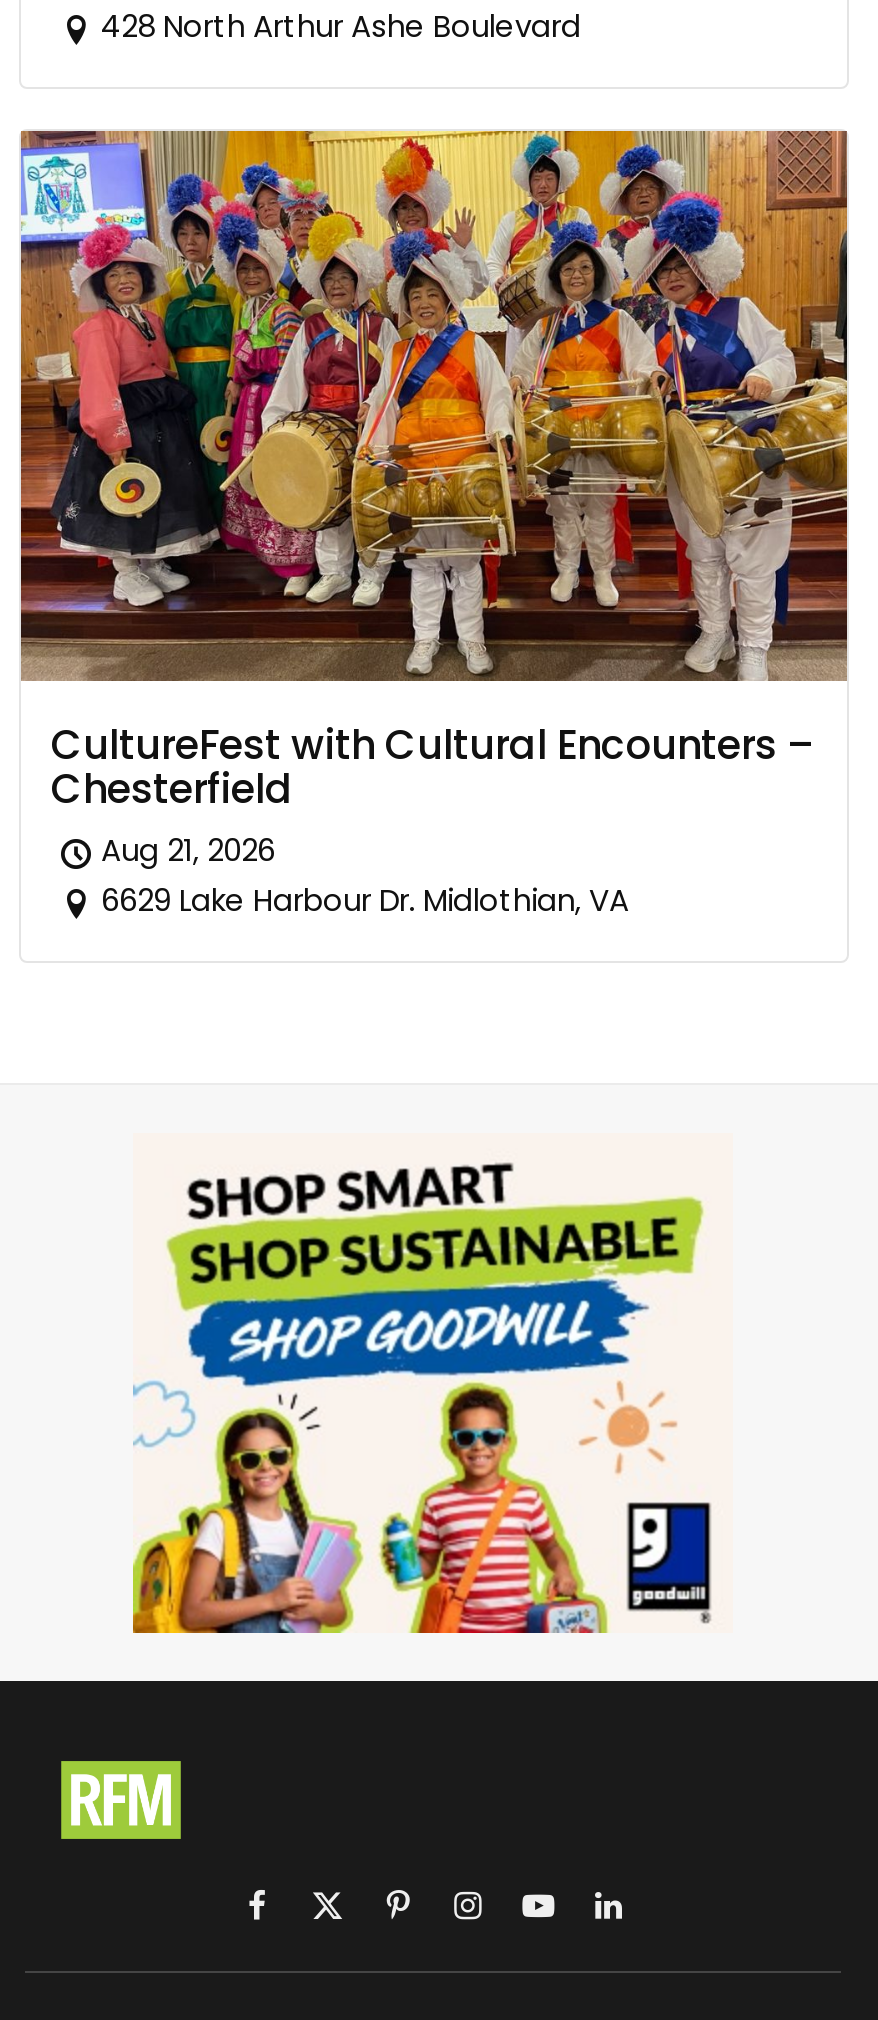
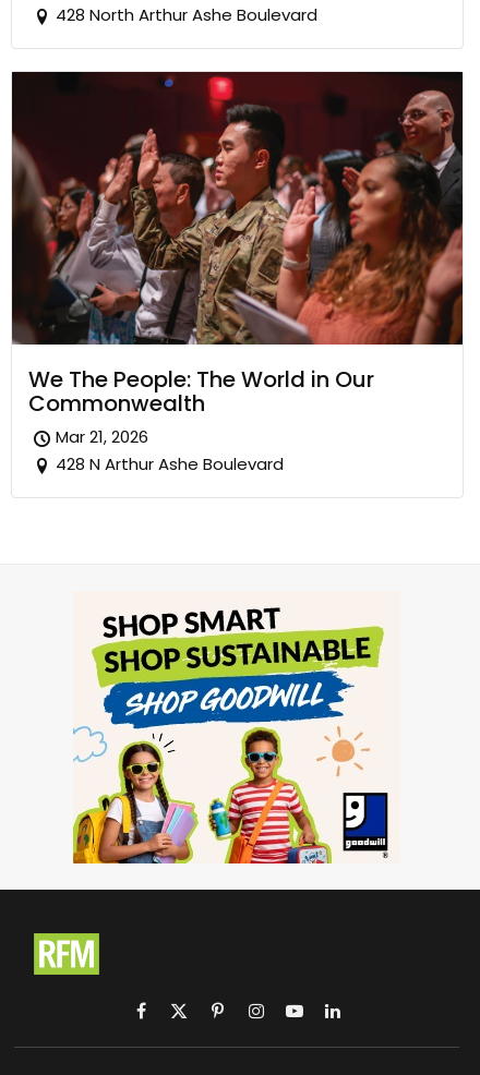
[19,128,849,922] [image] | CultureFest with Cultural Encounters – | Chesterfield | Aug 21, 2026 | 6629 Lake Harbour Dr. Midlothian, VA -> [11,71,464,475] [image] | We The People: The World in Our | Commonwealth | Mar 21, 2026 | 428 N Arthur Ashe Boulevard

